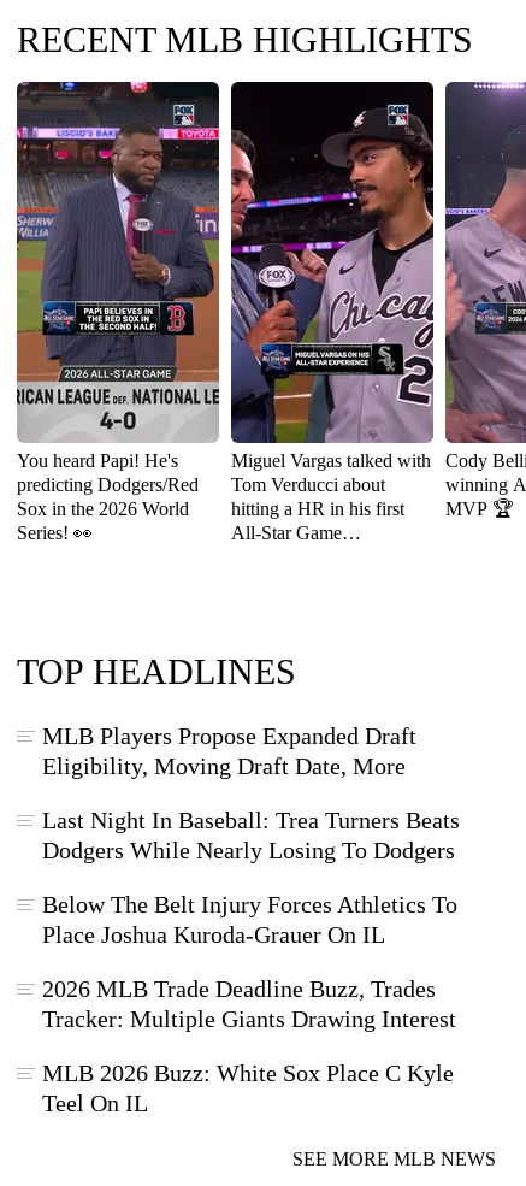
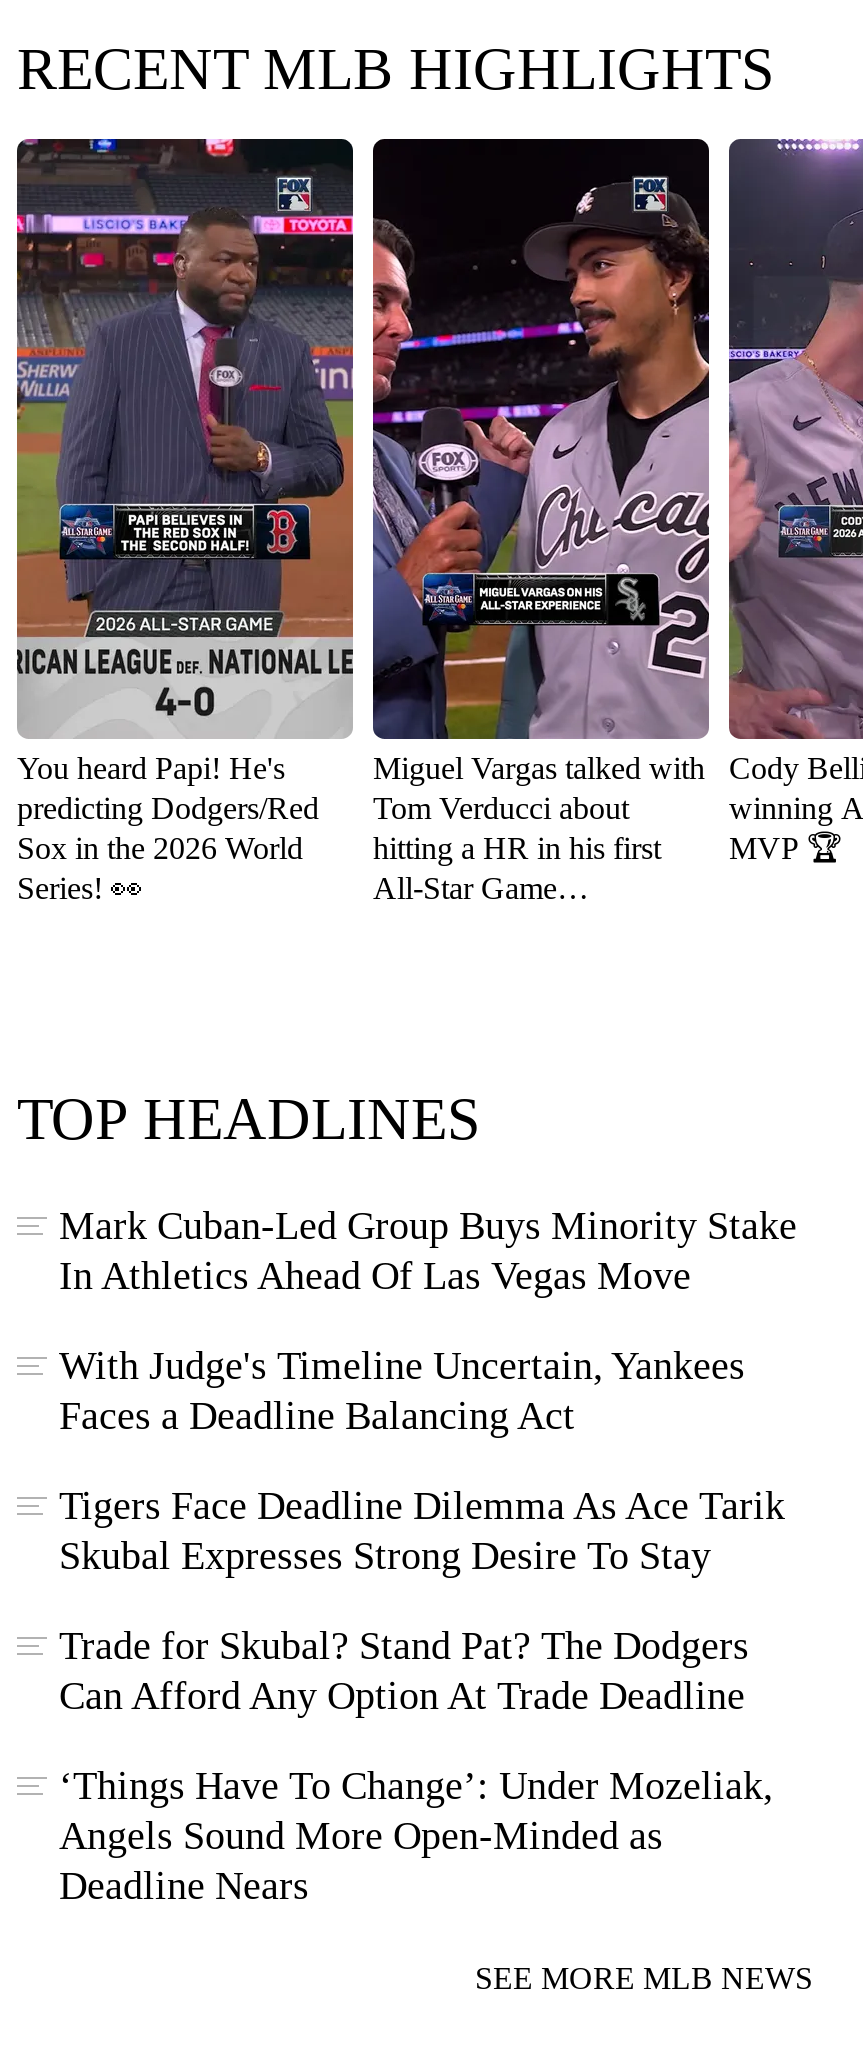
[42,722,416,779] MLB Players Propose Expanded Draft | Eligibility, Moving Draft Date, More -> [59,1203,797,1297] Mark Cuban-Led Group Buys Minority Stake | In Athletics Ahead Of Las Vegas Move
[42,806,460,863] Last Night In Baseball: Trea Turners Beats | Dodgers While Nearly Losing To Dodgers -> [59,1343,745,1437] With Judge's Timeline Uncertain, Yankees | Faces a Deadline Balancing Act
[42,891,457,947] Below The Belt Injury Forces Athletics To | Place Joshua Kuroda-Grauer On IL -> [59,1483,785,1577] Tigers Face Deadline Dilemma As Ace Tarik | Skubal Expresses Strong Desire To Stay
[42,975,456,1032] 2026 MLB Trade Deadline Buzz, Trades | Tracker: Multiple Giants Drawing Interest -> [59,1623,749,1717] Trade for Skubal? Stand Pat? The Dodgers | Can Afford Any Option At Trade Deadline
[42,1059,454,1116] MLB 2026 Buzz: White Sox Place C Kyle | Teel On IL -> [59,1763,773,1907] ‘Things Have To Change’: Under Mozeliak, | Angels Sound More Open-Minded as | Deadline Nears

